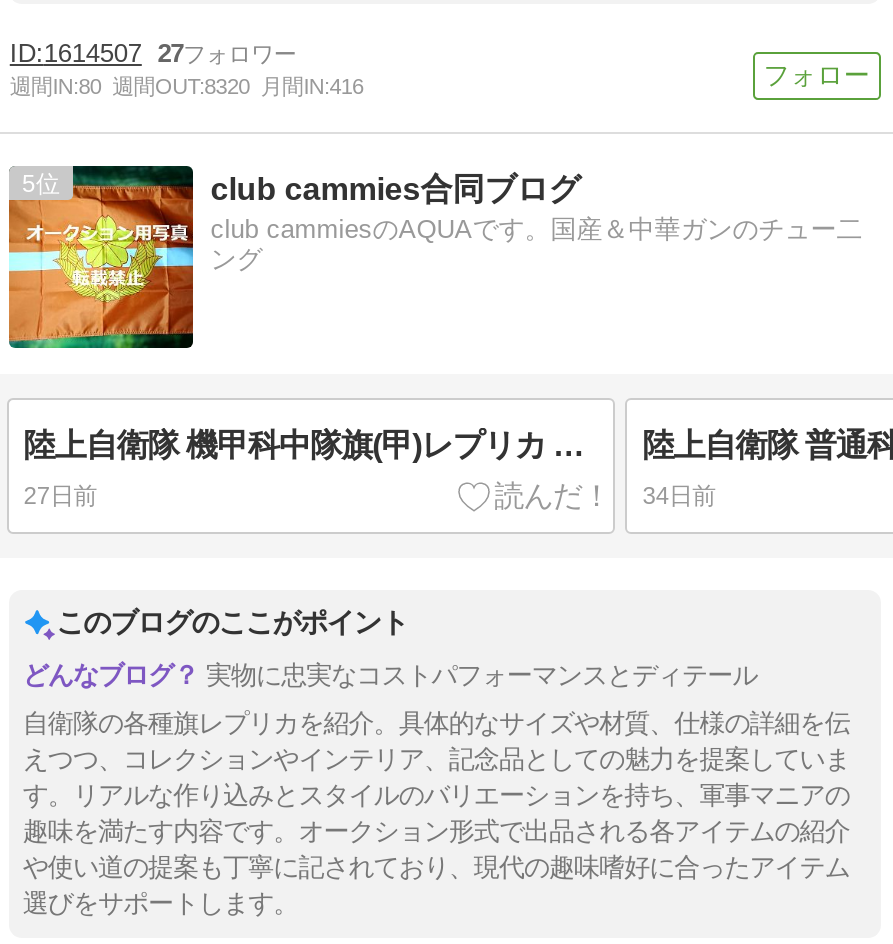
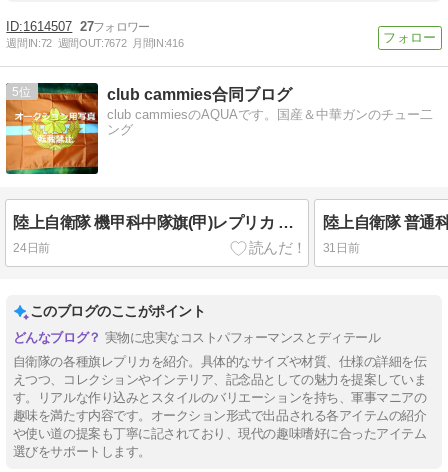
[10,74,363,98] 週間IN:80 週間OUT:8320 月間IN:416 -> [6,37,183,49] 週間IN:72 週間OUT:7672 月間IN:416
[24,481,97,509] 27日前 -> [13,241,50,255] 24日前
[642,481,716,509] 34日前 -> [323,241,359,255] 31日前

